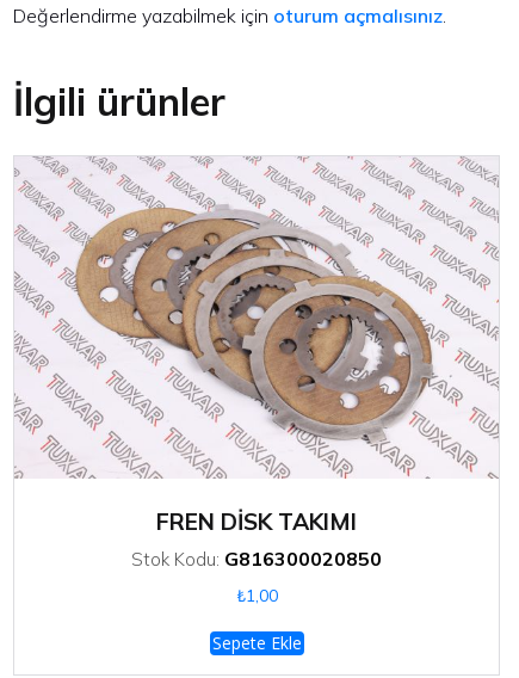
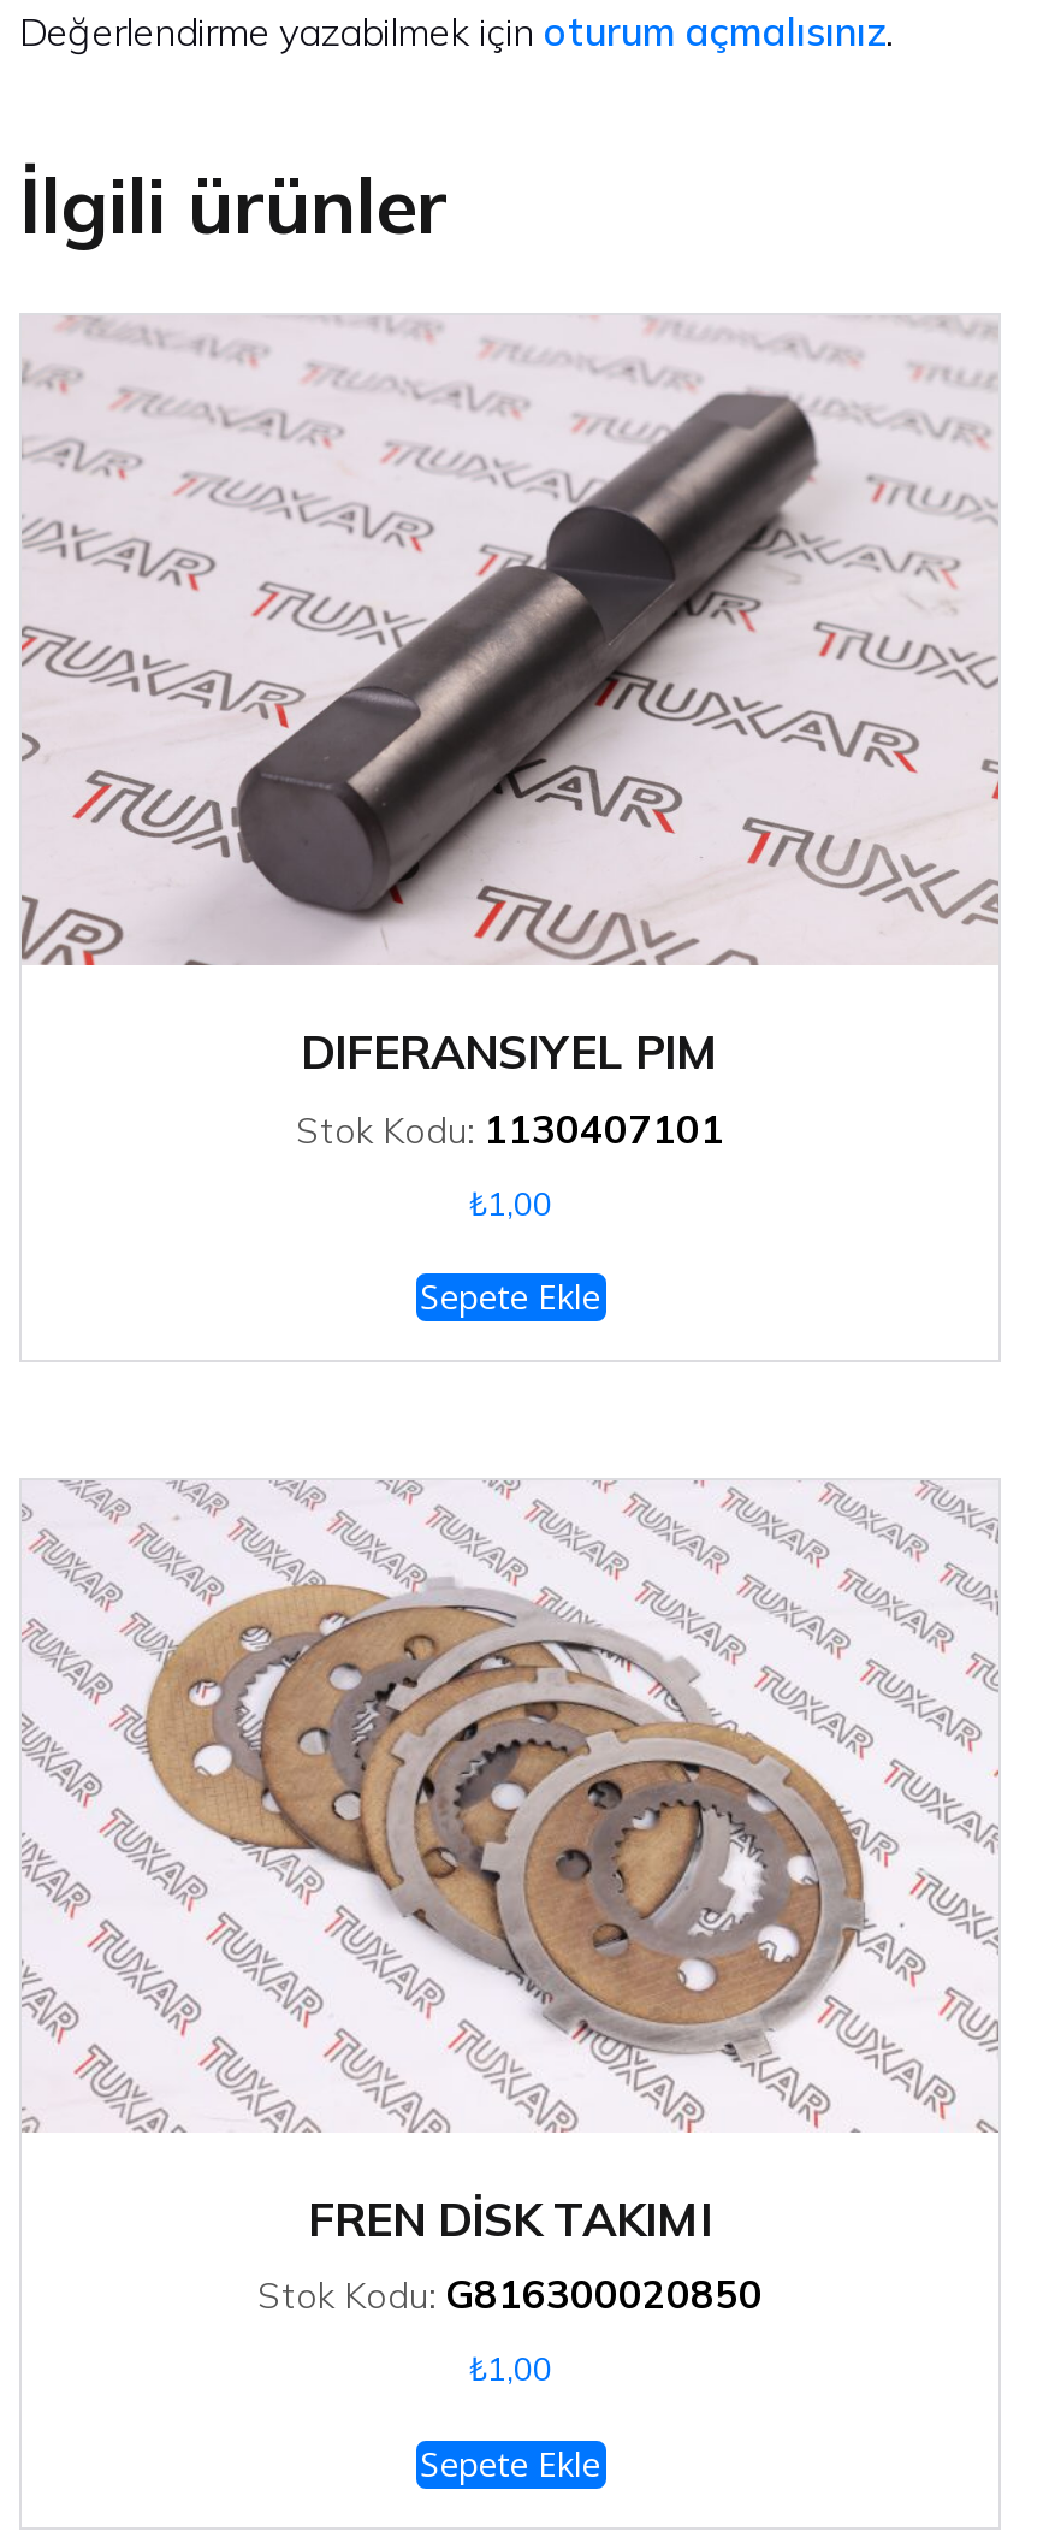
none -> [19,315,1001,1320] [image] | DIFERANSIYEL PIM | Stok Kodu: 1130407101 | ₺1,00 | Sepete Ekle

